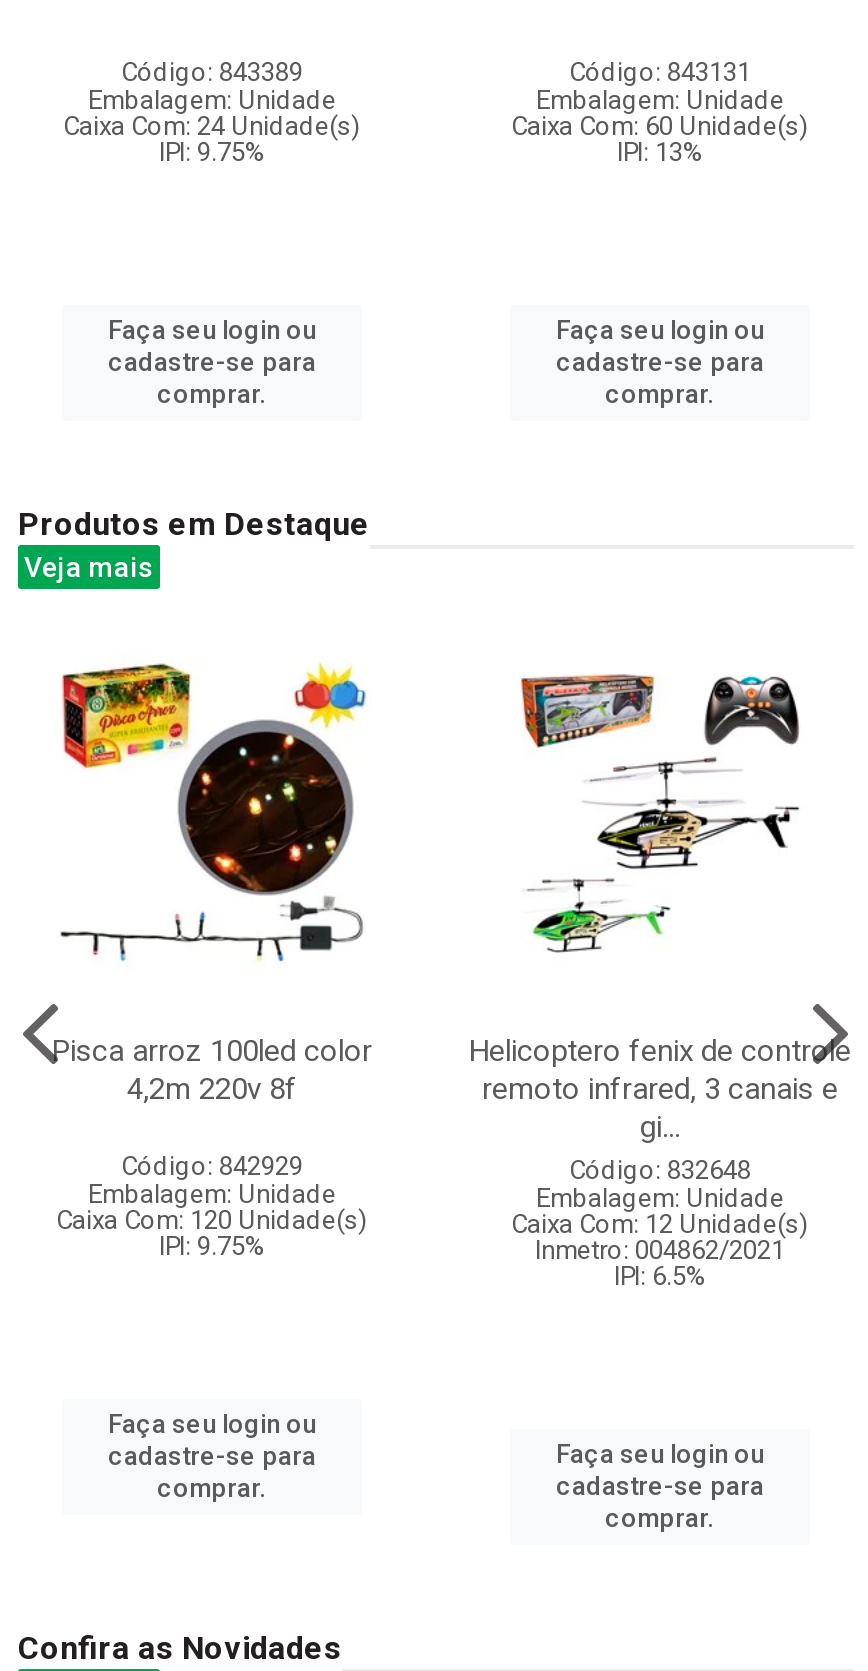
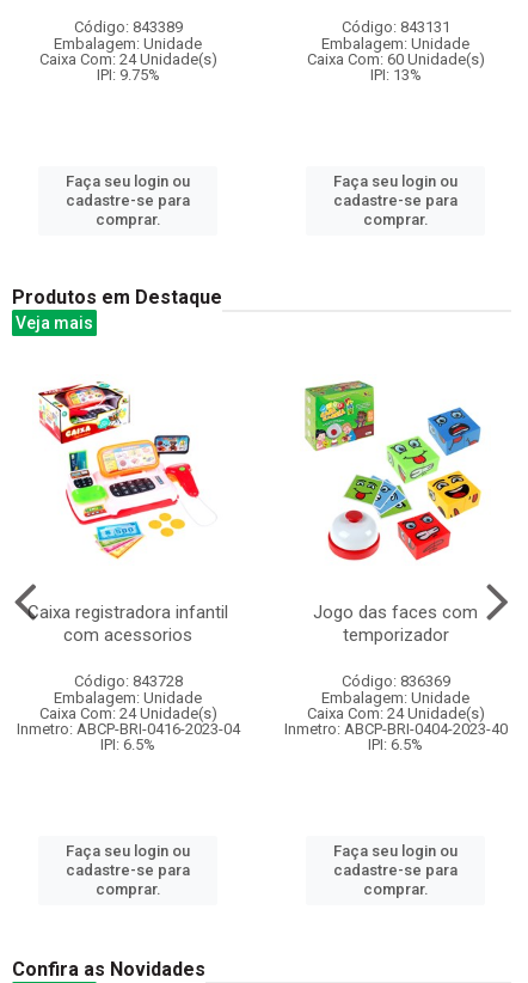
[52,663,372,1106] [image] | Pisca arroz 100led color | 4,2m 220v 8f -> [27,381,228,645] [image] | Caixa registradora infantil | com acessorios
[469,665,851,1184] [image] | Helicoptero fenix de controle | remoto infrared, 3 canais e | gi... | Código: 832648 -> [303,379,483,690] [image] | Jogo das faces com | temporizador | Código: 836369
[121,1150,303,1180] Código: 842929 -> [73,672,182,690] Código: 843728
[56,1204,368,1260] Caixa Com: 120 Unidade(s) | IPI: 9.75% -> [16,704,240,753] Caixa Com: 24 Unidade(s) | Inmetro: ABCP-BRI-0416-2023-04 | IPI: 6.5%
[511,1208,809,1238] Caixa Com: 12 Unidade(s) -> [306,704,484,722] Caixa Com: 24 Unidade(s)
[535,1234,785,1264] Inmetro: 004862/2021 -> [284,720,507,737] Inmetro: ABCP-BRI-0404-2023-40

